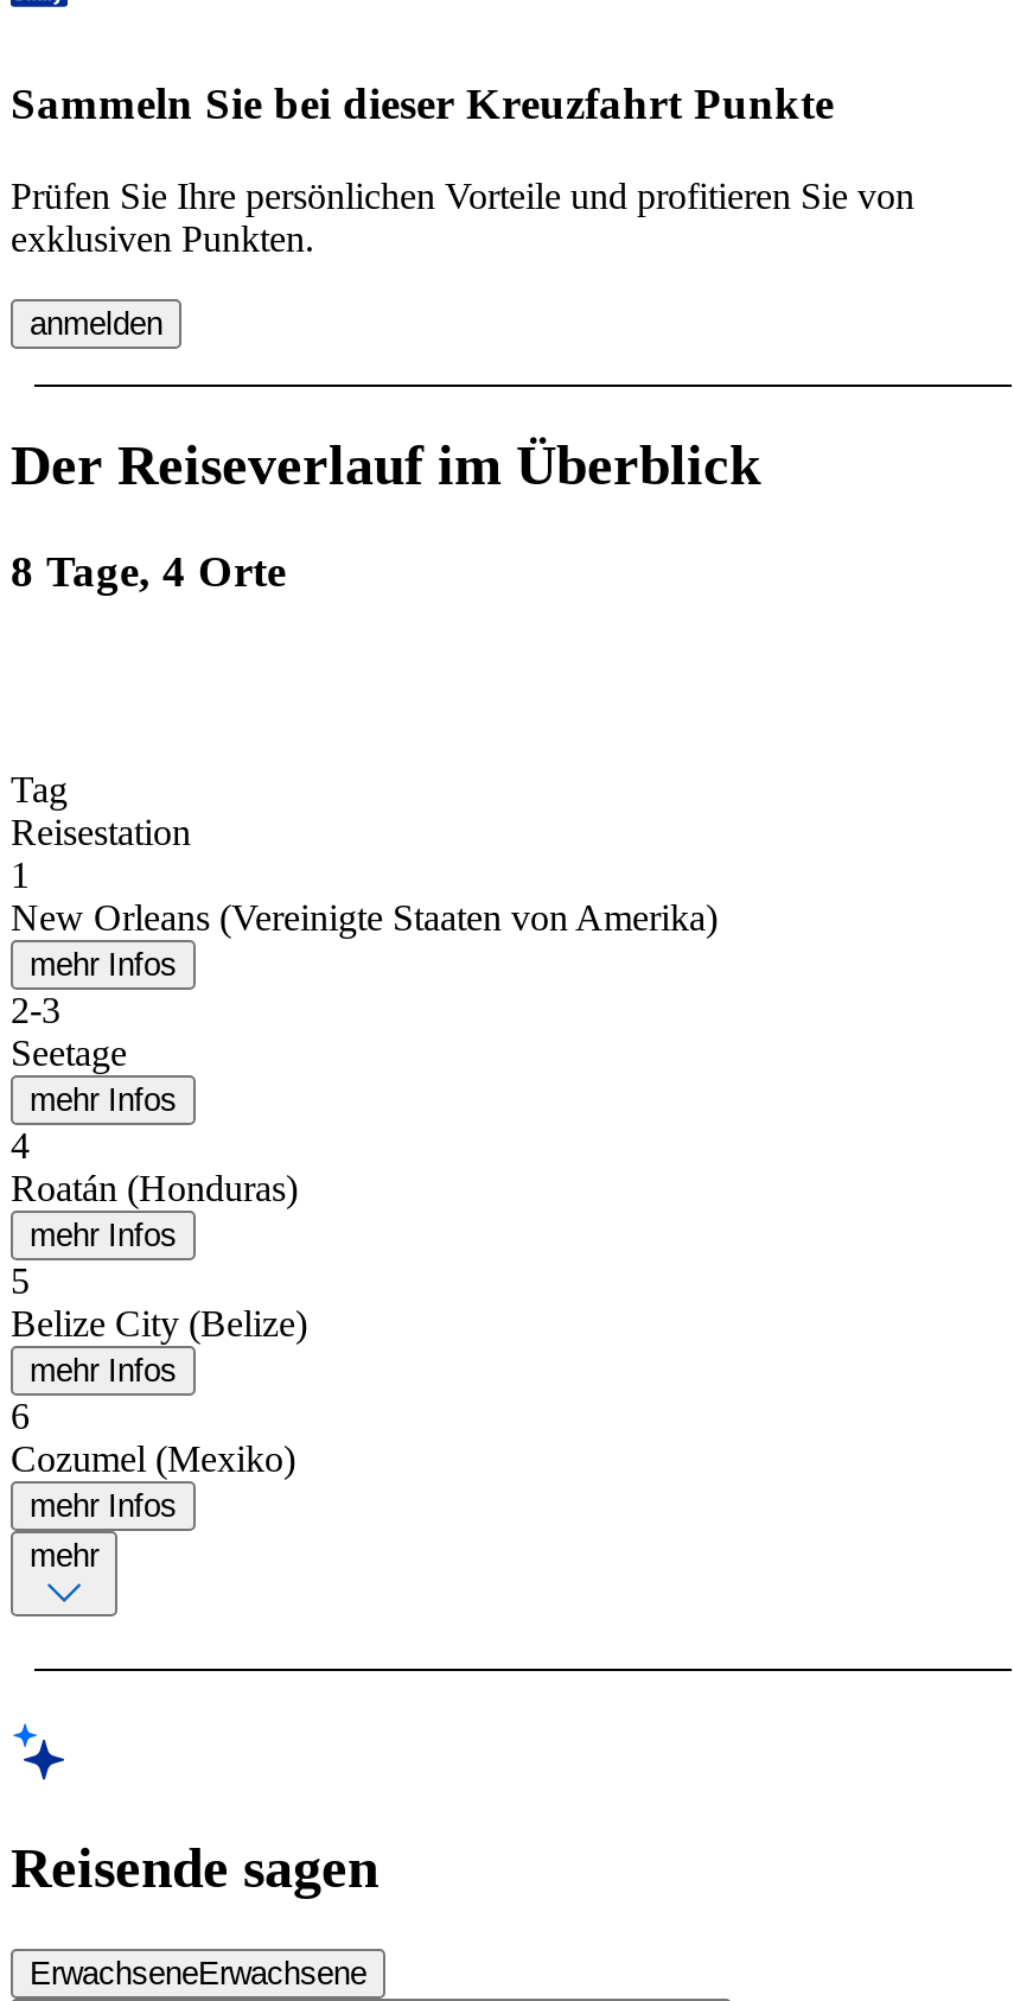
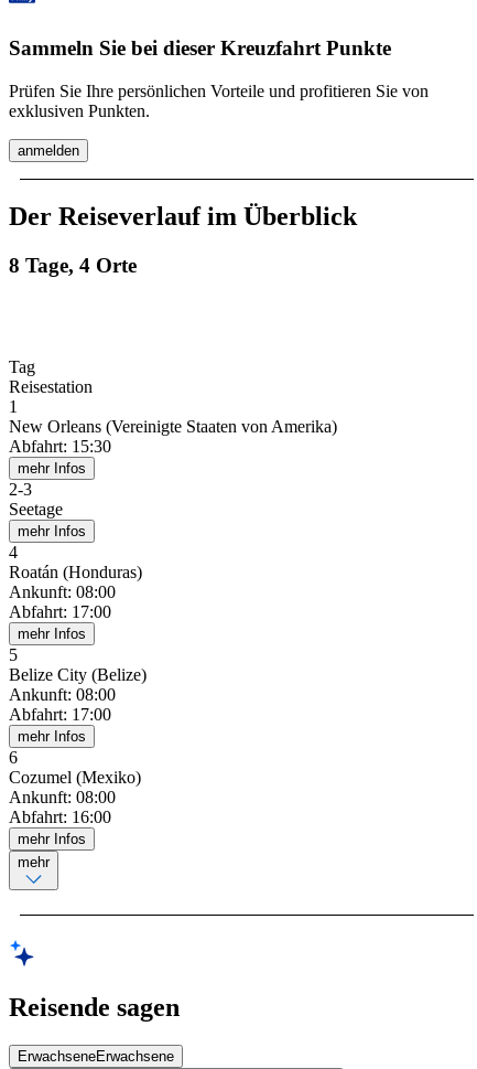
none -> [9,437,111,456] Abfahrt: 15:30
none -> [9,583,116,621] Ankunft: 08:00 | Abfahrt: 17:00
none -> [9,685,116,724] Ankunft: 08:00 | Abfahrt: 17:00
none -> [9,788,116,827] Ankunft: 08:00 | Abfahrt: 16:00

